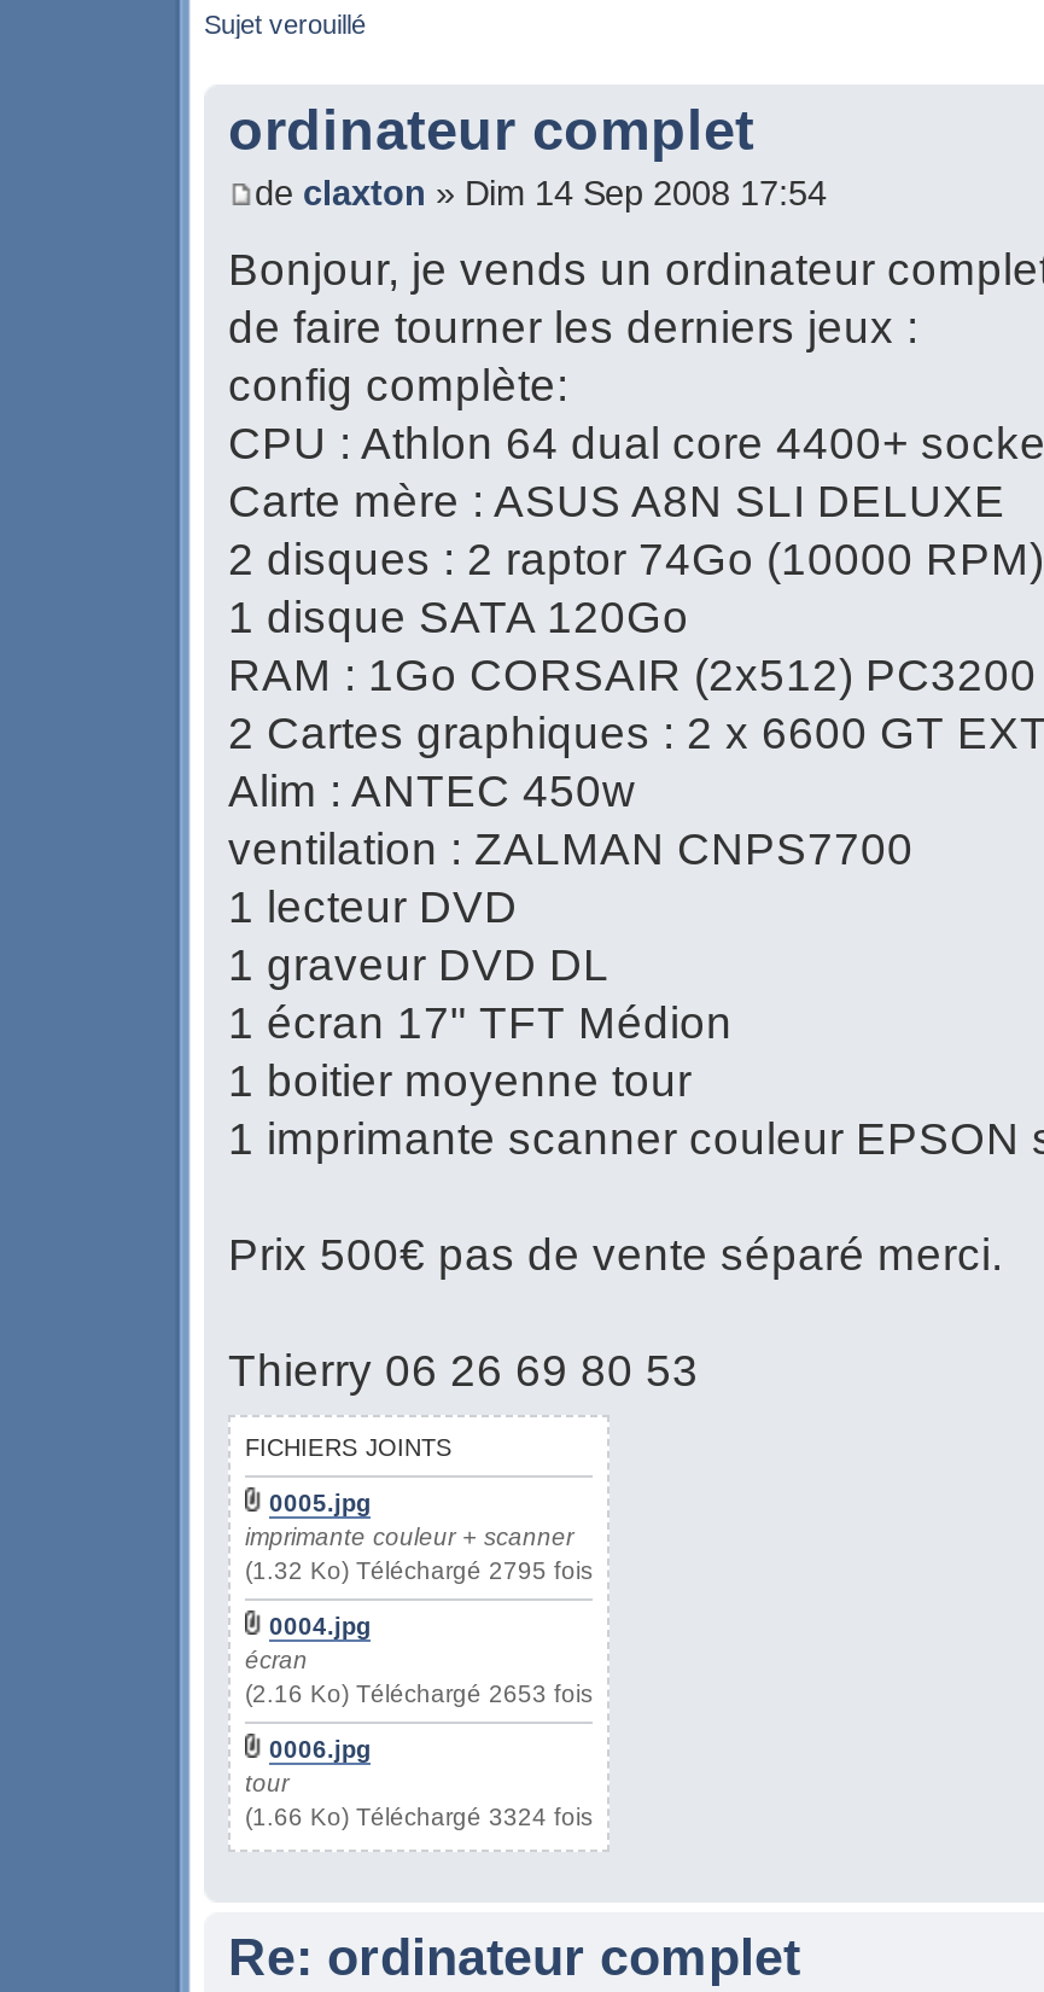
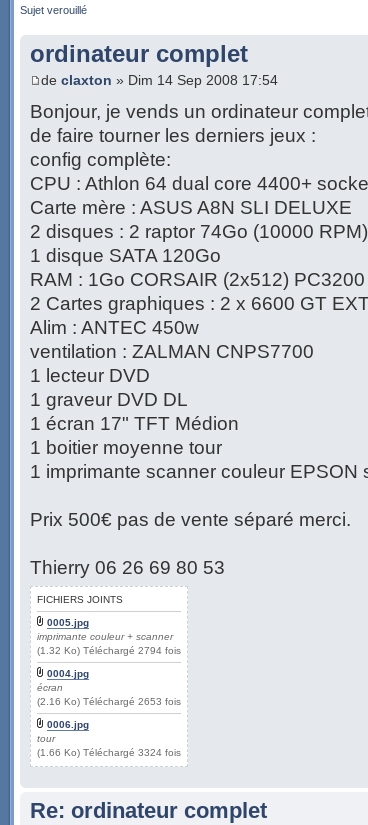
[245,1558,593,1584] (1.32 Ko) Téléchargé 2795 fois -> [37,645,181,656] (1.32 Ko) Téléchargé 2794 fois

